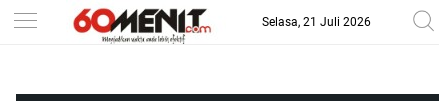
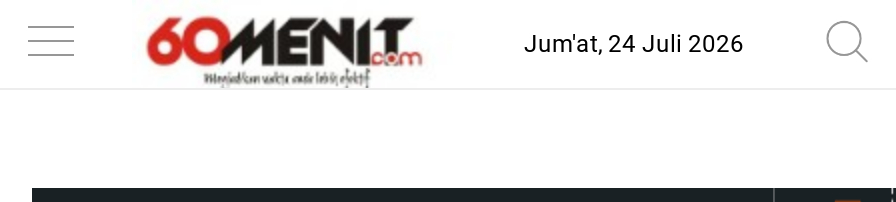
[262,15,371,29] Selasa, 21 Juli 2026 -> [524,30,744,58] Jum'at, 24 Juli 2026

